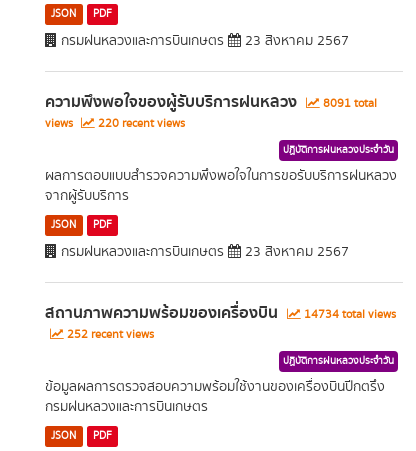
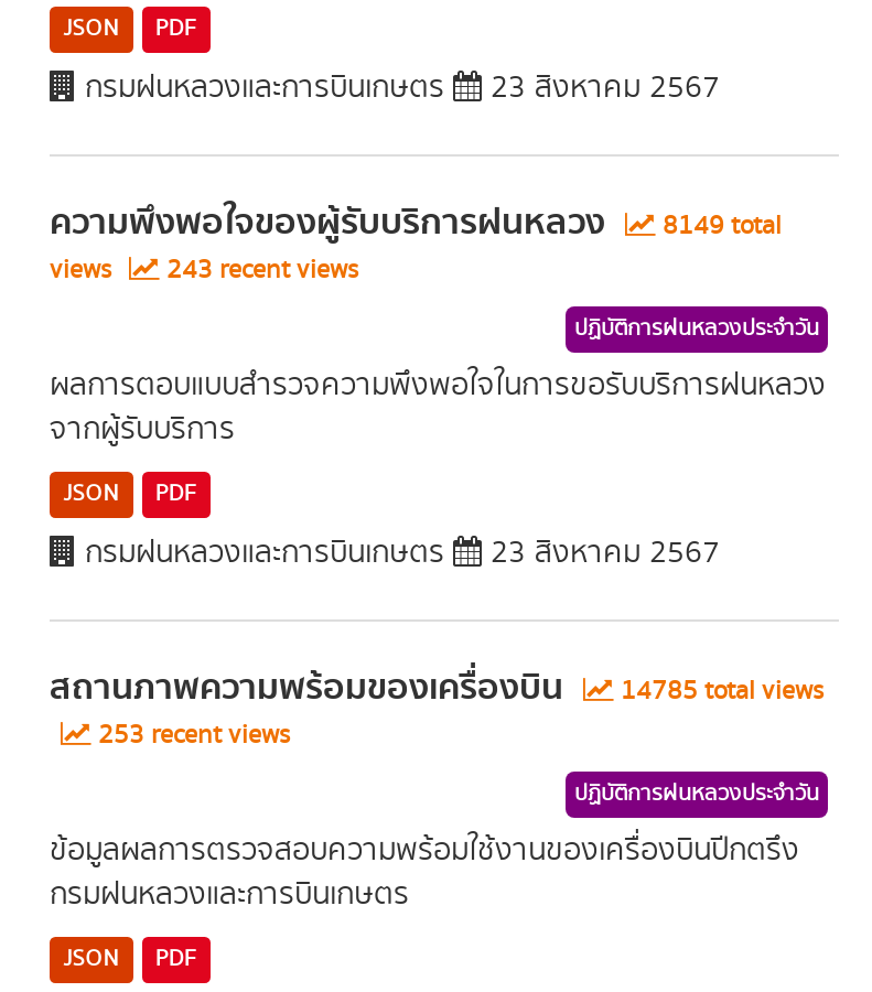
[45,89,377,115] ความพึงพอใจของผู้รับบริการฝนหลวง 8091 total -> [50,194,782,251] ความพึงพอใจของผู้รับบริการฝนหลวง 8149 total
[45,115,185,132] views 220 recent views -> [50,251,358,289] views 243 recent views
[45,300,396,326] สถานภาพความพร้อมของเครื่องบิน 14734 total views -> [50,659,823,716] สถานภาพความพร้อมของเครื่องบิน 14785 total views
[64,326,154,343] 252 recent views -> [91,716,290,754] 253 recent views

